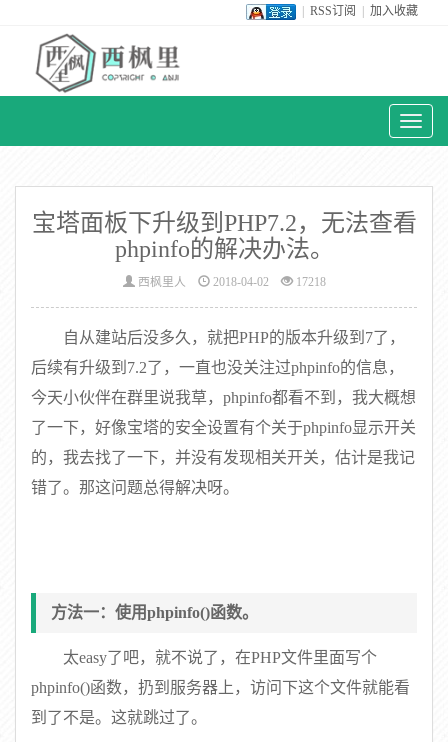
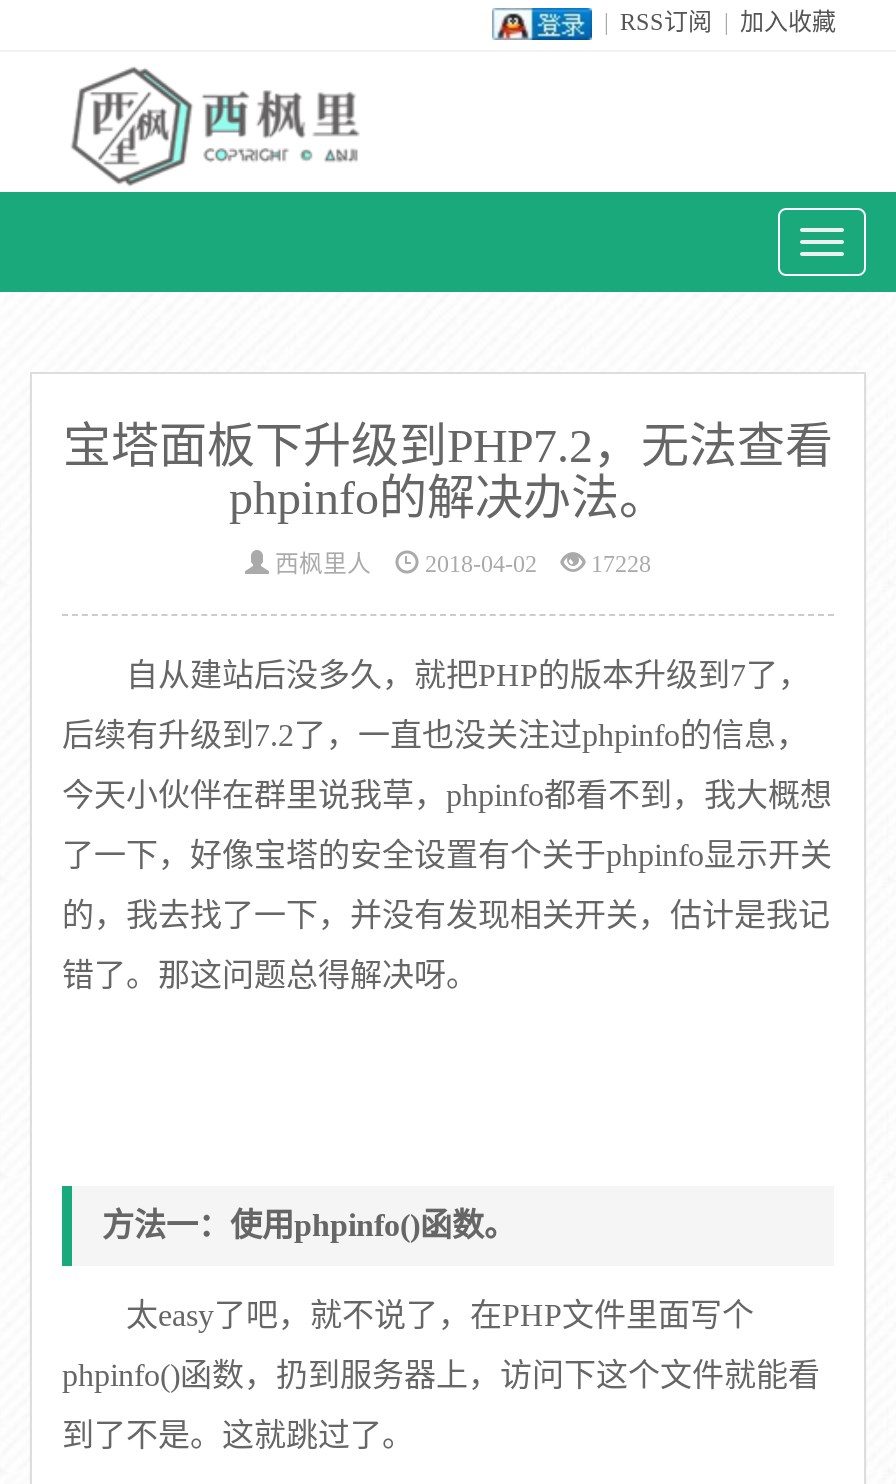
[134,275,325,289] 西枫里人 2018-04-02 17218 -> [269,550,651,578] 西枫里人 2018-04-02 17228

